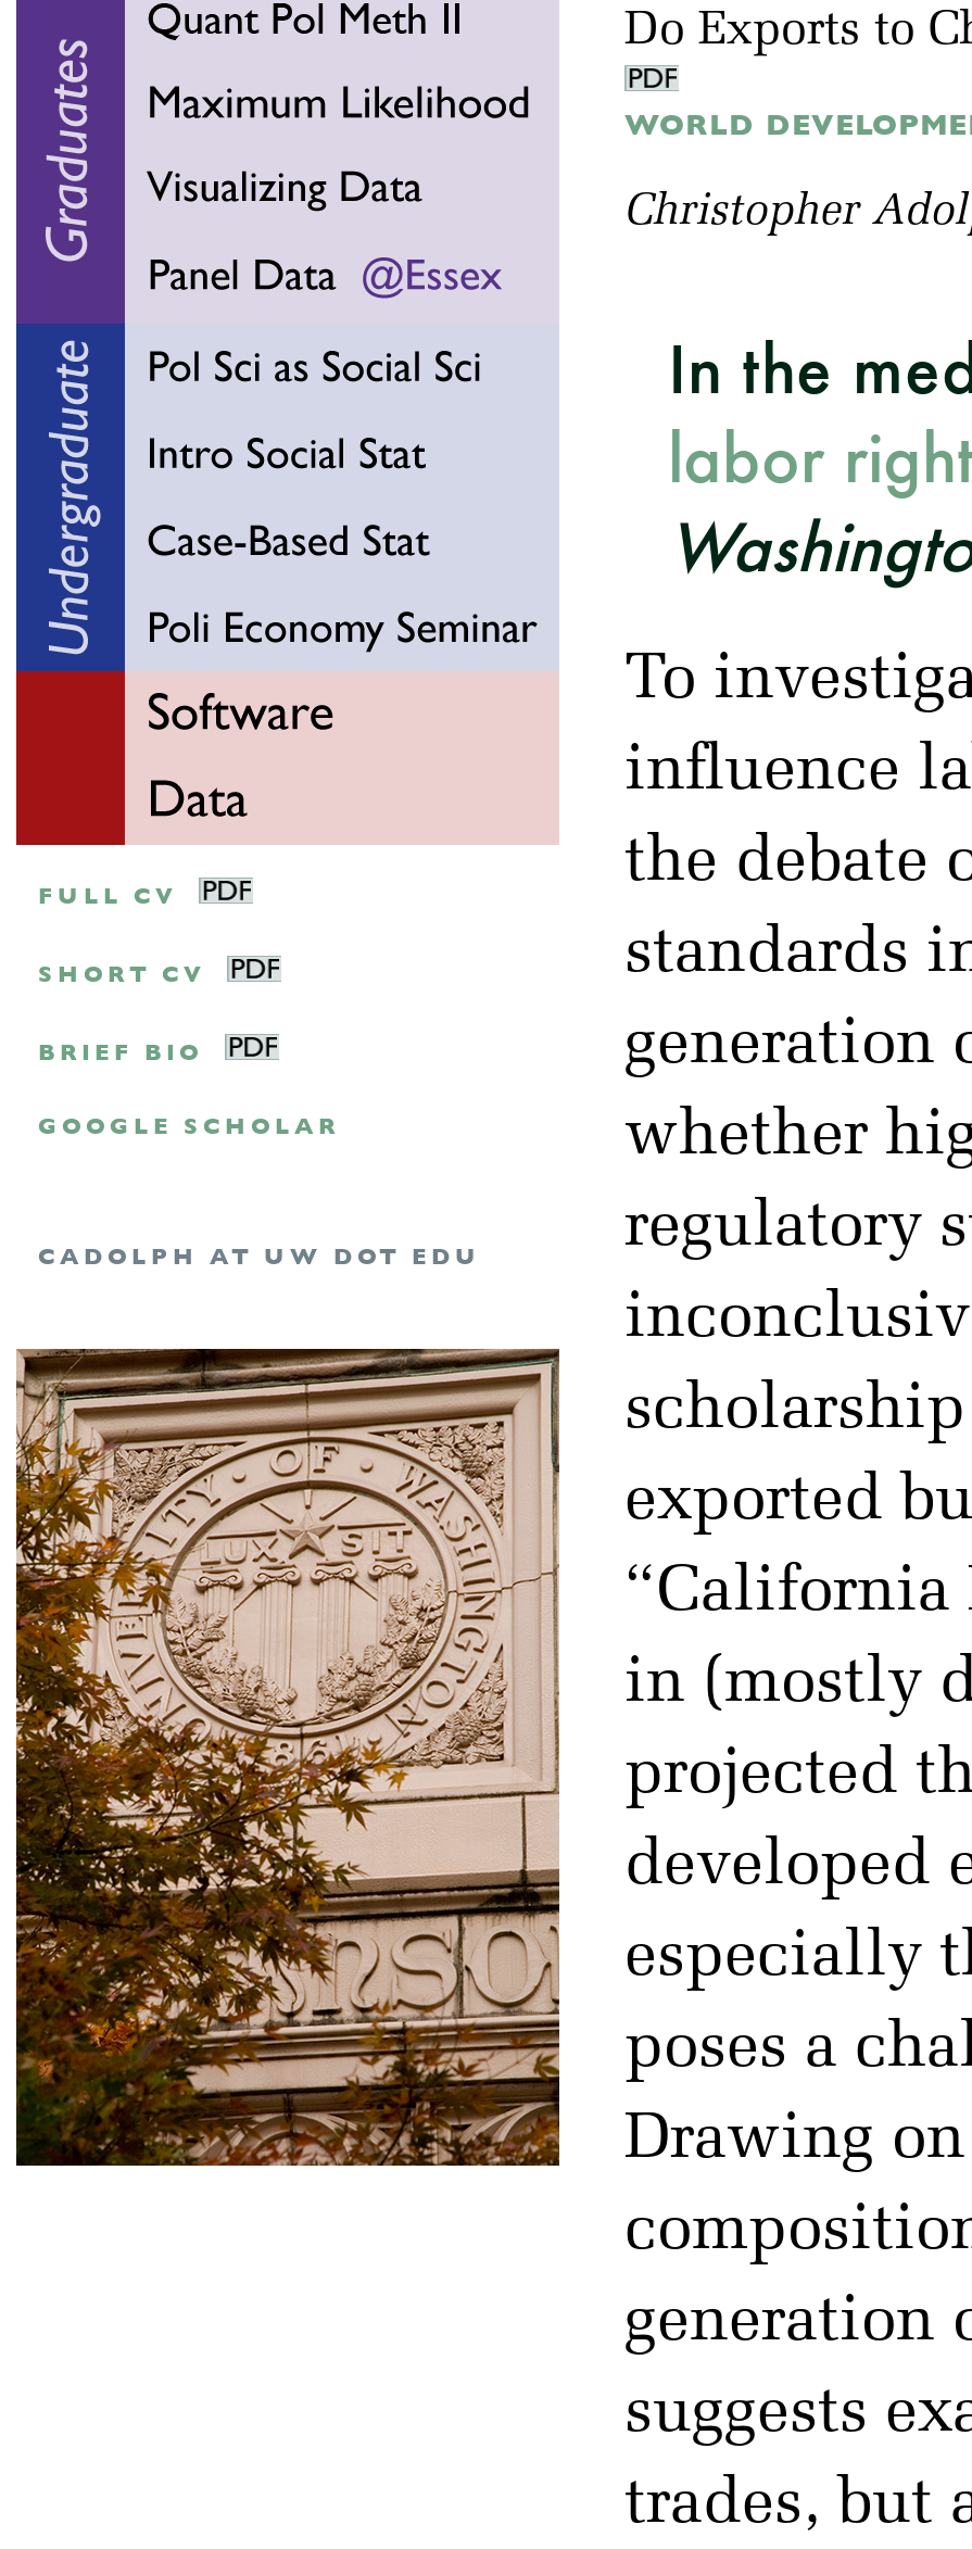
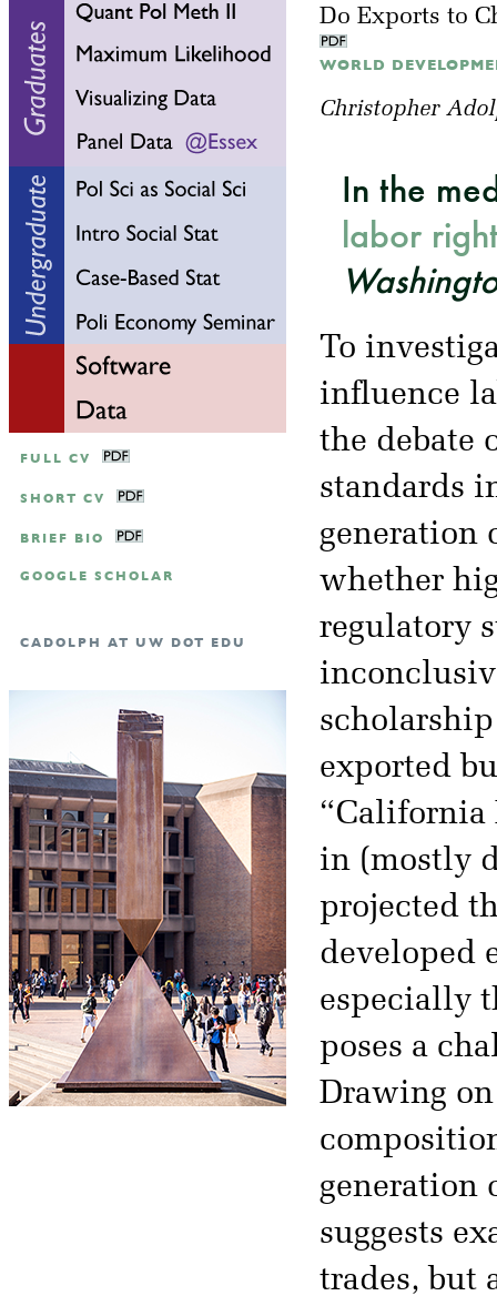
[14,1347,561,2168] [image] -> [8,690,287,1107] [image]

